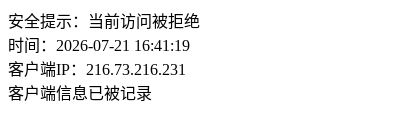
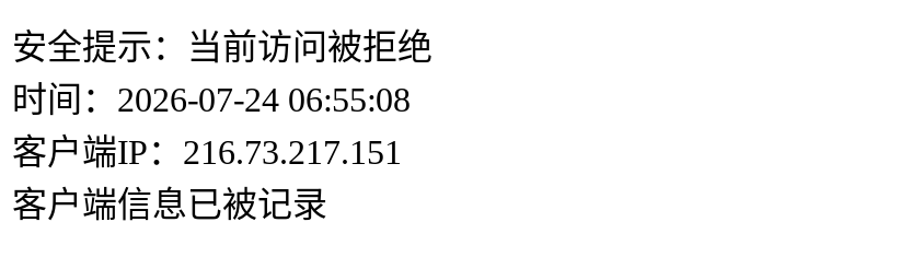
[8,37,190,54] 时间：2026-07-21 16:41:19 -> [12,81,411,118] 时间：2026-07-24 06:55:08
[8,61,186,78] 客户端IP：216.73.216.231 -> [12,133,402,171] 客户端IP：216.73.217.151

